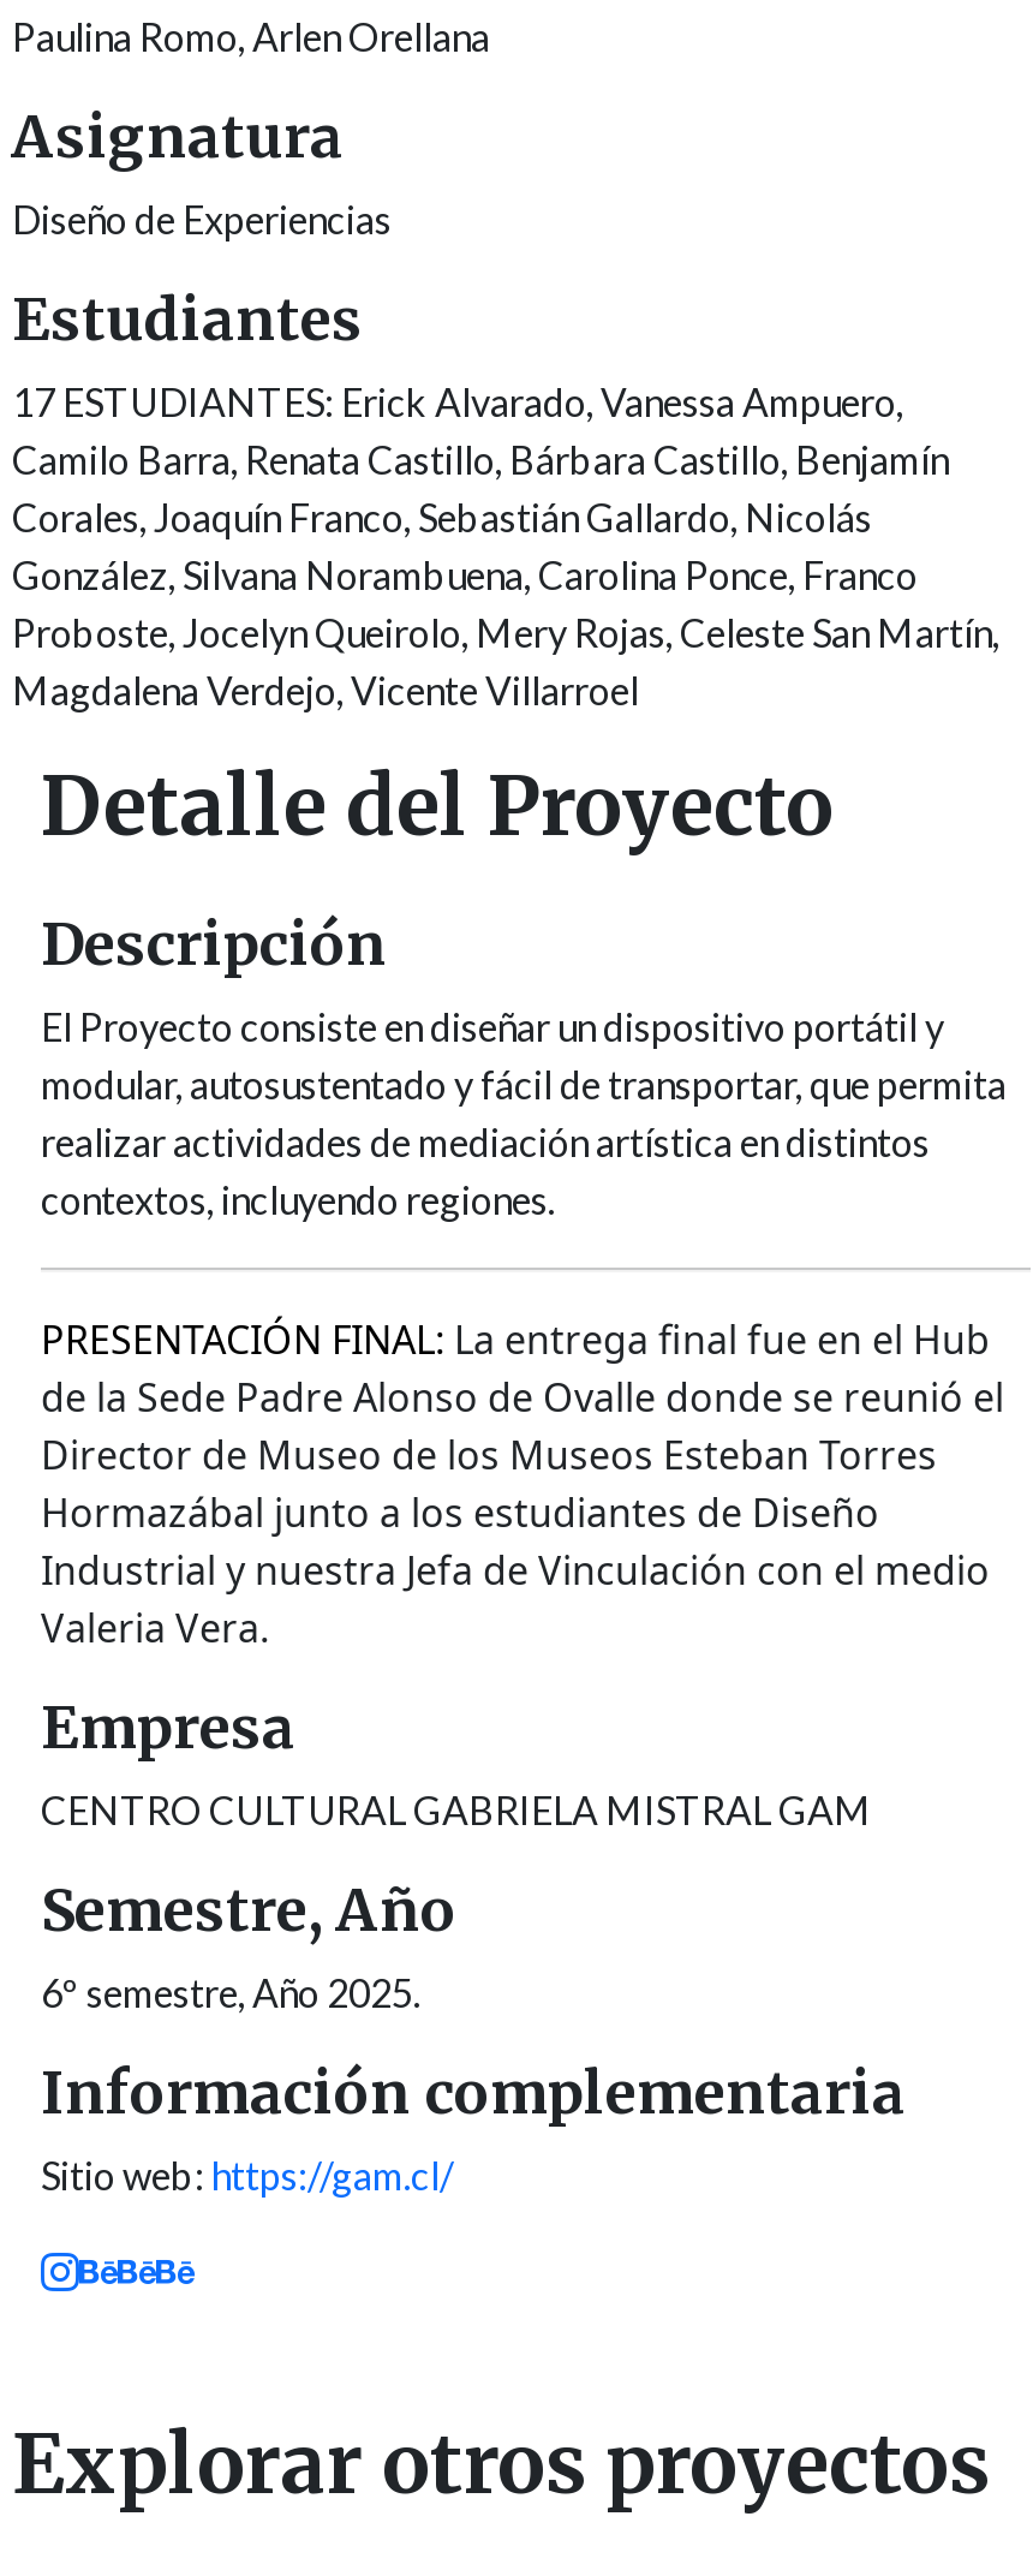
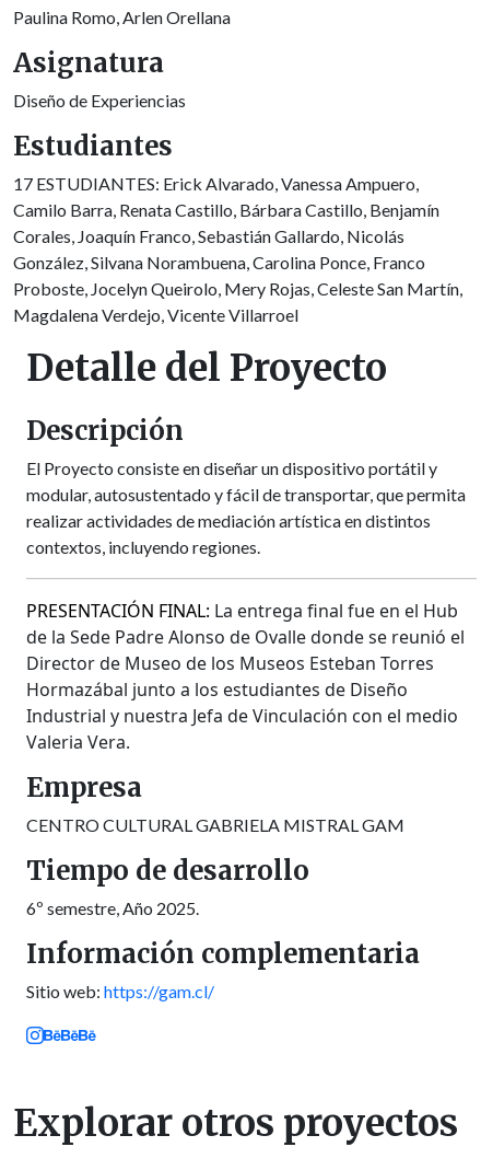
[41,1872,456,1946] Semestre, Año -> [26,853,309,887] Tiempo de desarrollo

